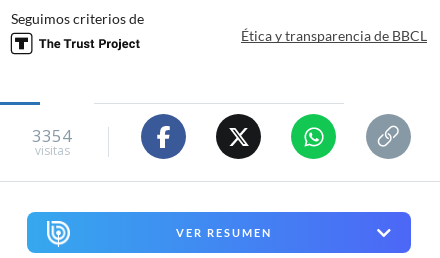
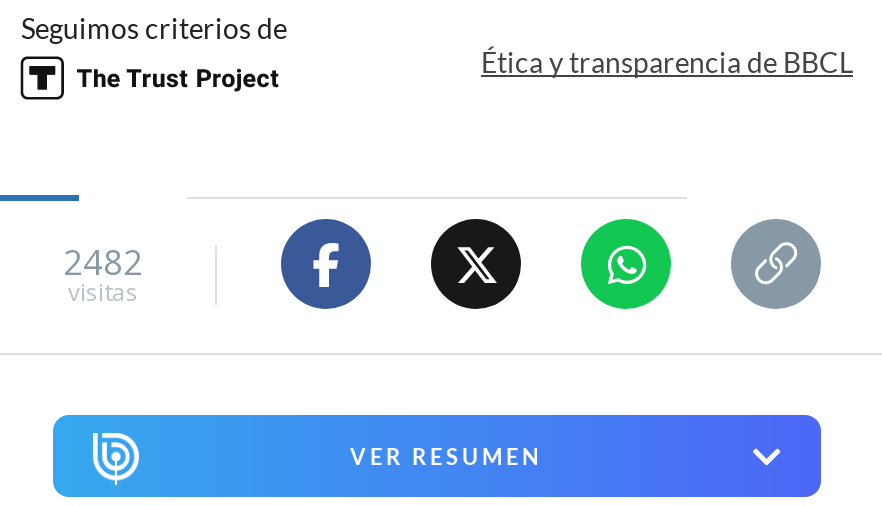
[32,124,72,147] 3354 -> [63,239,143,285] 2482

